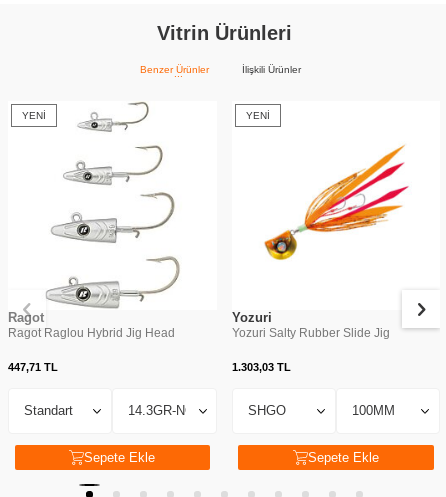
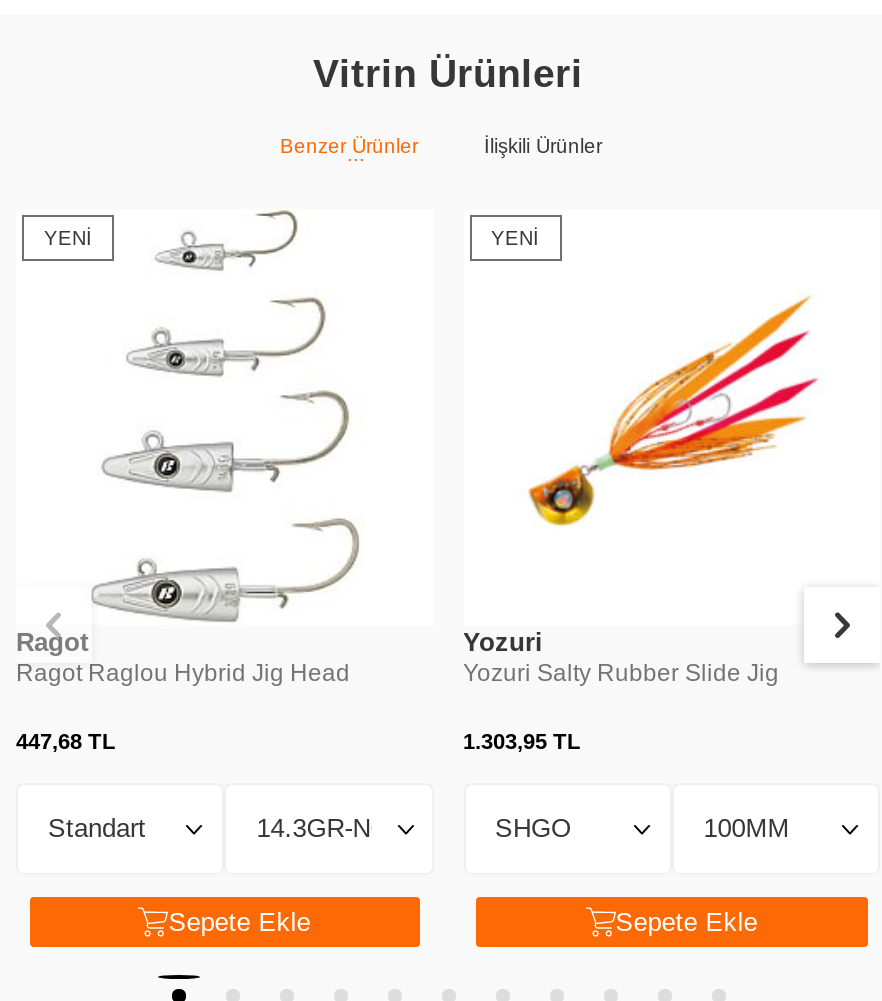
[8,360,58,372] 447,71 TL -> [16,728,116,752] 447,68 TL
[231,360,290,372] 1.303,03 TL -> [463,728,581,752] 1.303,95 TL

